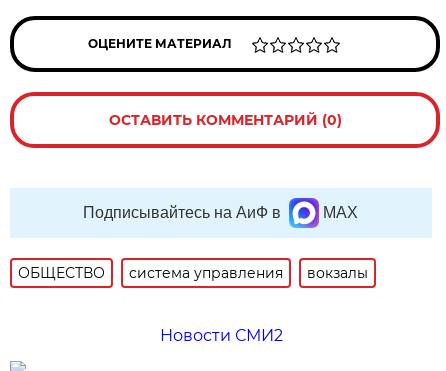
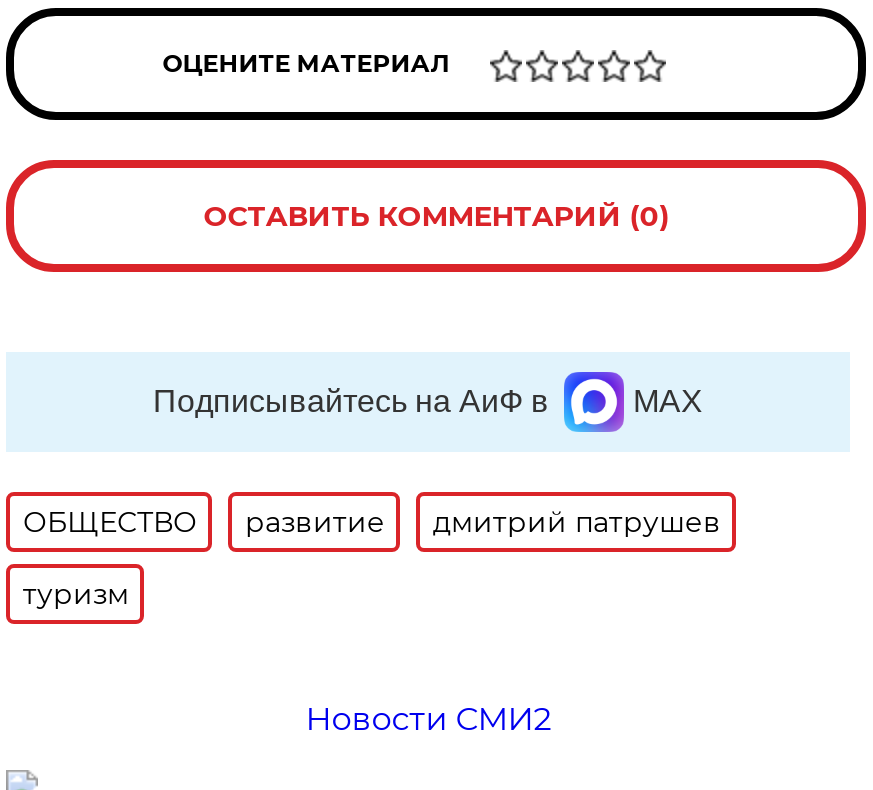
[129,264,368,282] система управления | вокзалы -> [23,504,721,612] развитие | дмитрий патрушев | туризм

